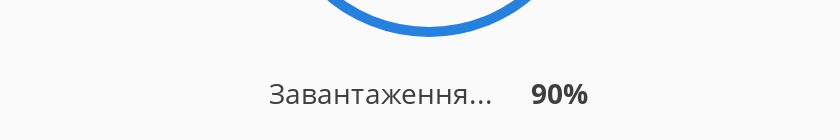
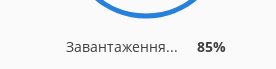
[269,73,589,111] Завантаження... 90% -> [66,36,226,55] Завантаження... 85%

